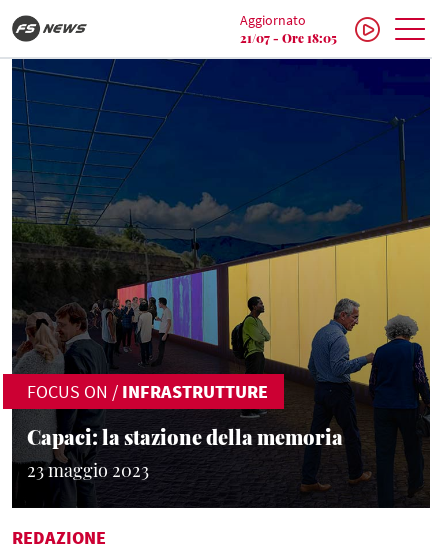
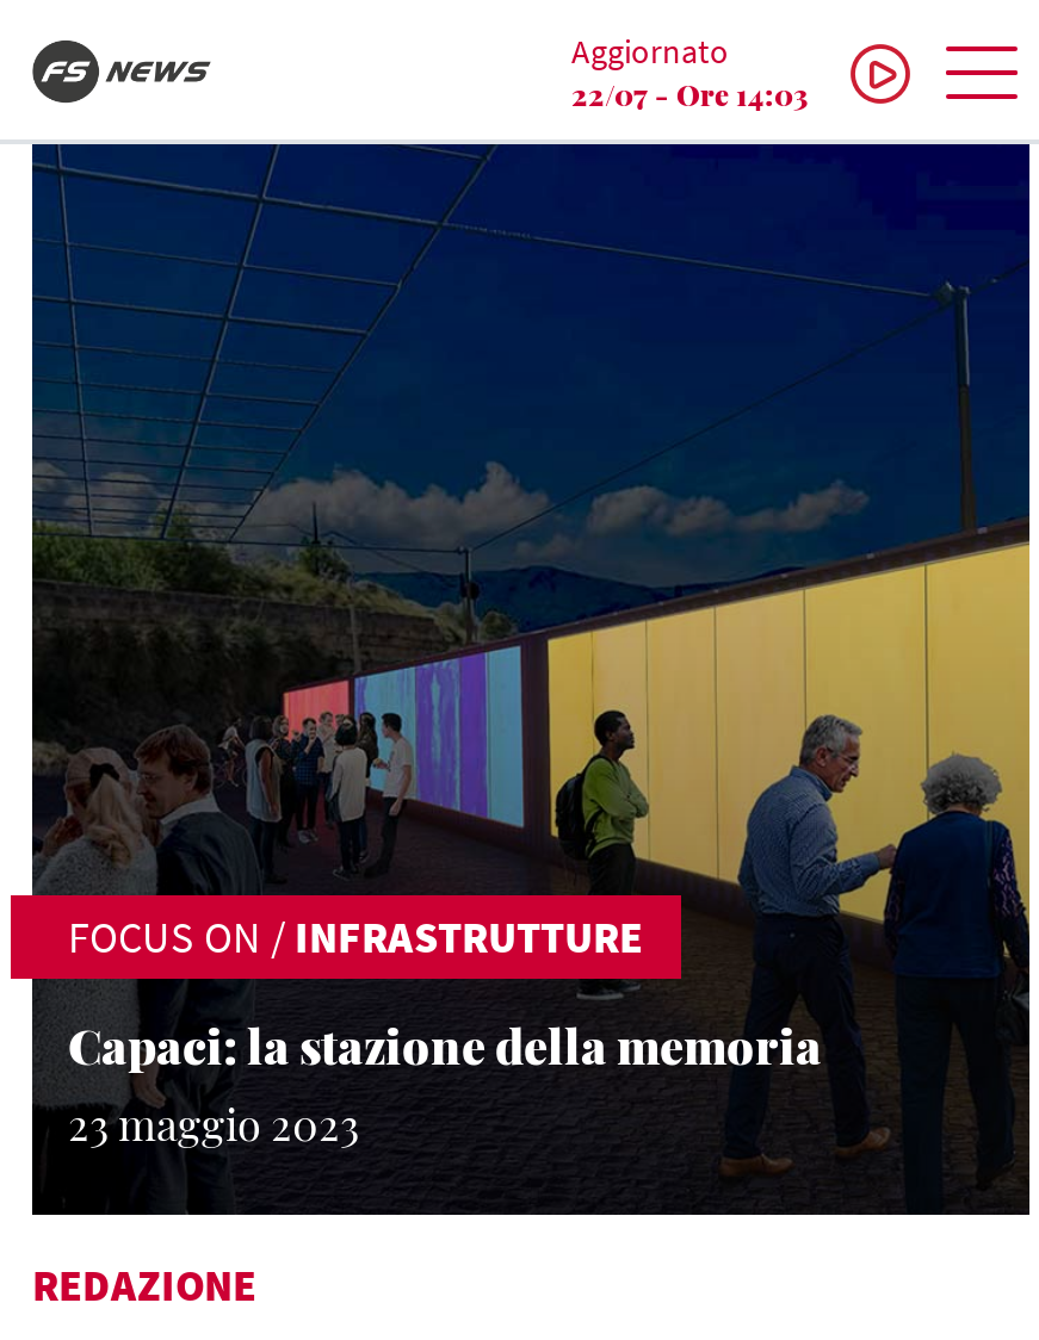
[240,29,337,45] 21/07 - Ore 18:05 -> [571,74,808,112] 22/07 - Ore 14:03

